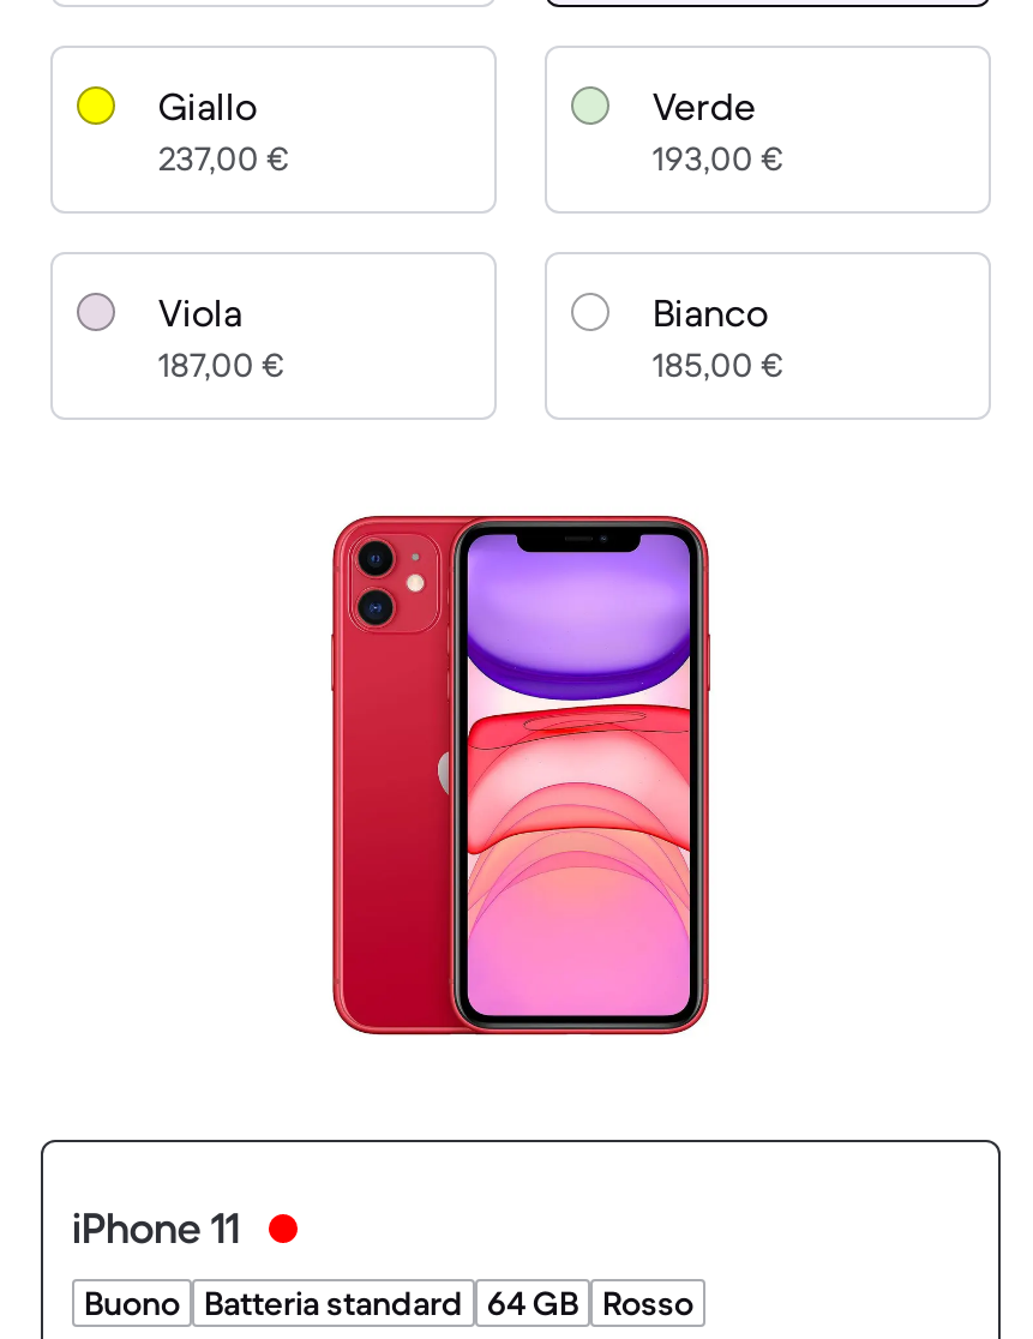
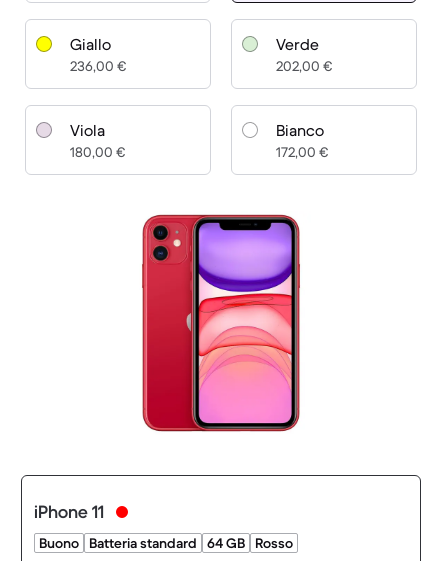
[158,137,290,180] 237,00 € -> [70,57,127,75] 236,00 €
[653,137,785,180] 193,00 € -> [276,57,333,75] 202,00 €
[158,344,286,387] 187,00 € -> [70,143,126,161] 180,00 €
[653,344,785,387] 185,00 € -> [276,143,329,161] 172,00 €

